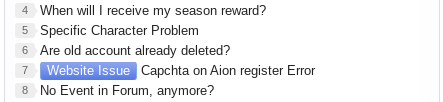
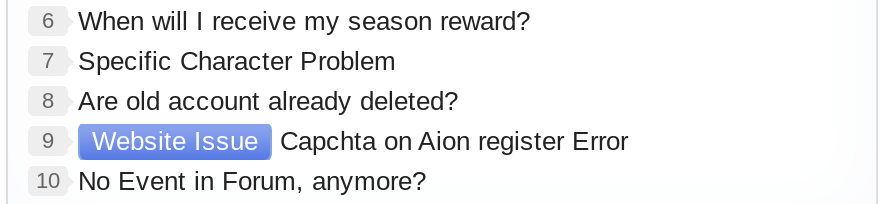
[22,3,266,18] 4 When will I receive my season reward? -> [42,7,530,37] 6 When will I receive my season reward?
[22,23,199,38] 5 Specific Character Problem -> [42,47,396,77] 7 Specific Character Problem
[22,43,230,58] 6 Are old account already deleted? -> [42,87,458,117] 8 Are old account already deleted?
[22,63,315,78] 7 Website Issue Capchta on Aion register Error -> [42,127,628,157] 9 Website Issue Capchta on Aion register Error
[22,83,214,98] 8 No Event in Forum, anymore? -> [36,167,426,197] 10 No Event in Forum, anymore?

